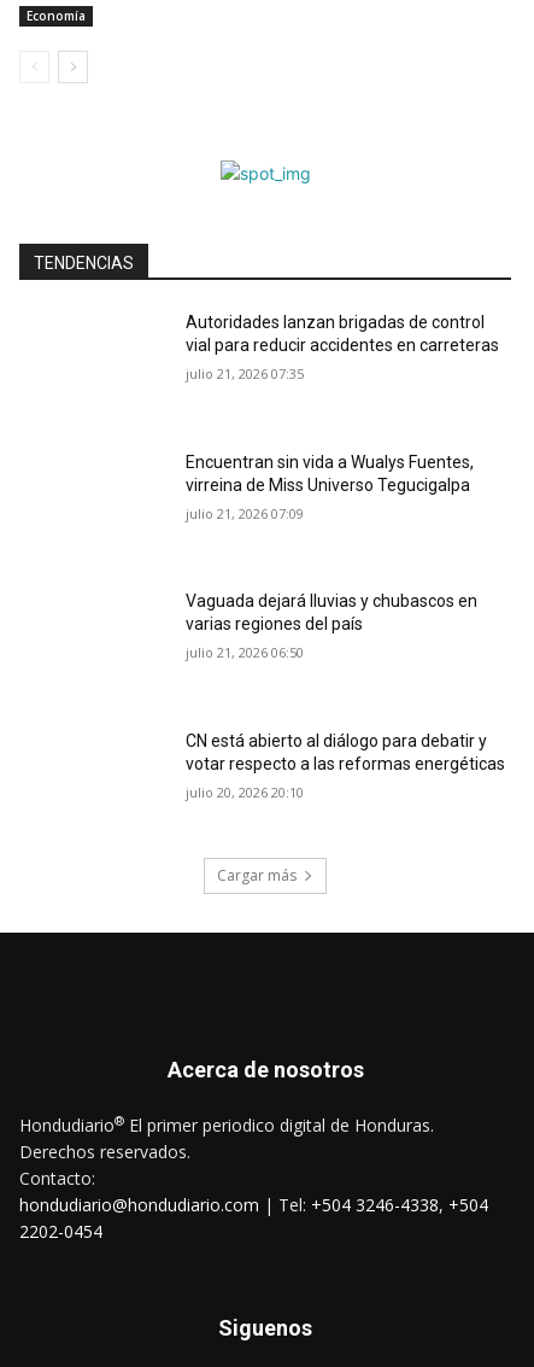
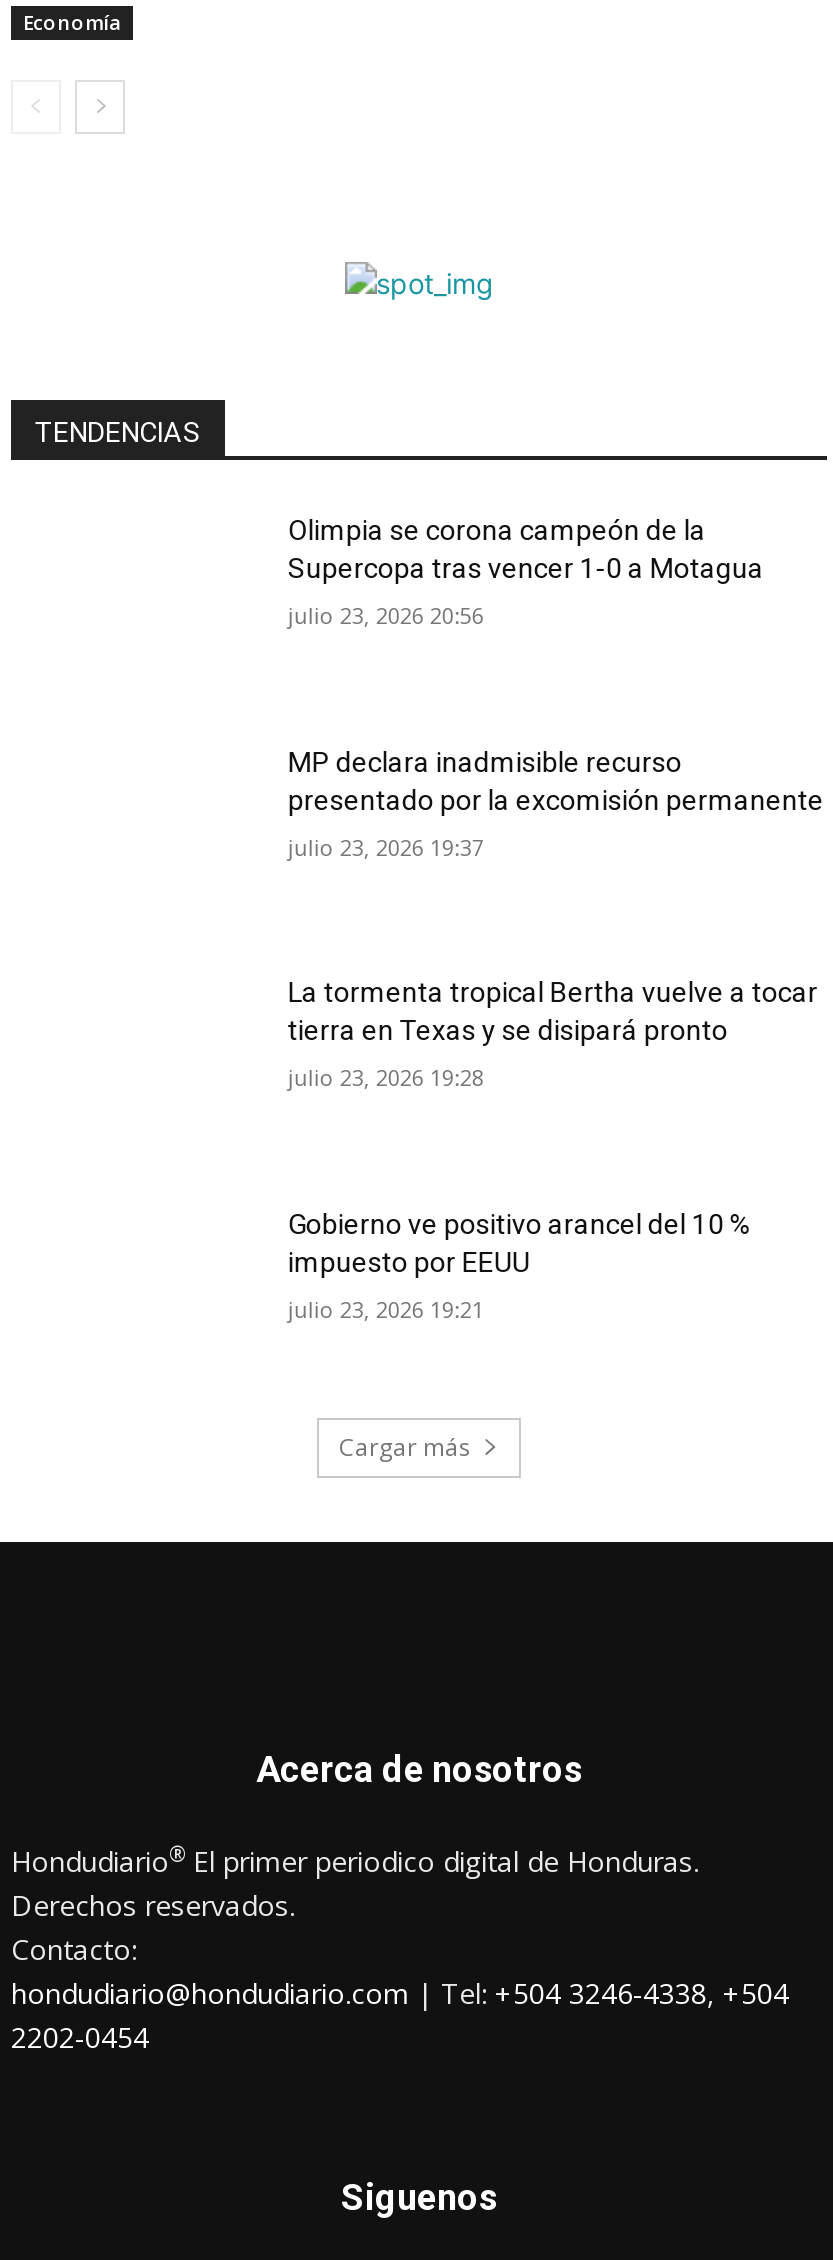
[186,313,500,355] Autoridades lanzan brigadas de control | vial para reducir accidentes en carreteras -> [288,514,764,584] Olimpia se corona campeón de la | Supercopa tras vencer 1-0 a Motagua
[186,364,304,383] julio 21, 2026 07:35 -> [288,600,484,630] julio 23, 2026 20:56
[186,452,474,494] Encuentran sin vida a Wualys Fuentes, | virreina de Miss Universo Tegucigalpa -> [288,746,824,816] MP declara inadmisible recurso | presentado por la excomisión permanente
[186,504,304,522] julio 21, 2026 07:09 -> [288,832,484,862] julio 23, 2026 19:37
[186,592,478,634] Vaguada dejará lluvias y chubascos en | varias regiones del país -> [288,977,818,1047] La tormenta tropical Bertha vuelve a tocar | tierra en Texas y se disipará pronto
[186,644,304,662] julio 21, 2026 06:50 -> [288,1063,484,1093] julio 23, 2026 19:28
[186,731,506,774] CN está abierto al diálogo para debatir y | votar respecto a las reformas energéticas -> [288,1208,752,1278] Gobierno ve positivo arancel del 10 % | impuesto por EEUU
[186,783,304,801] julio 20, 2026 20:10 -> [288,1294,484,1324] julio 23, 2026 19:21

